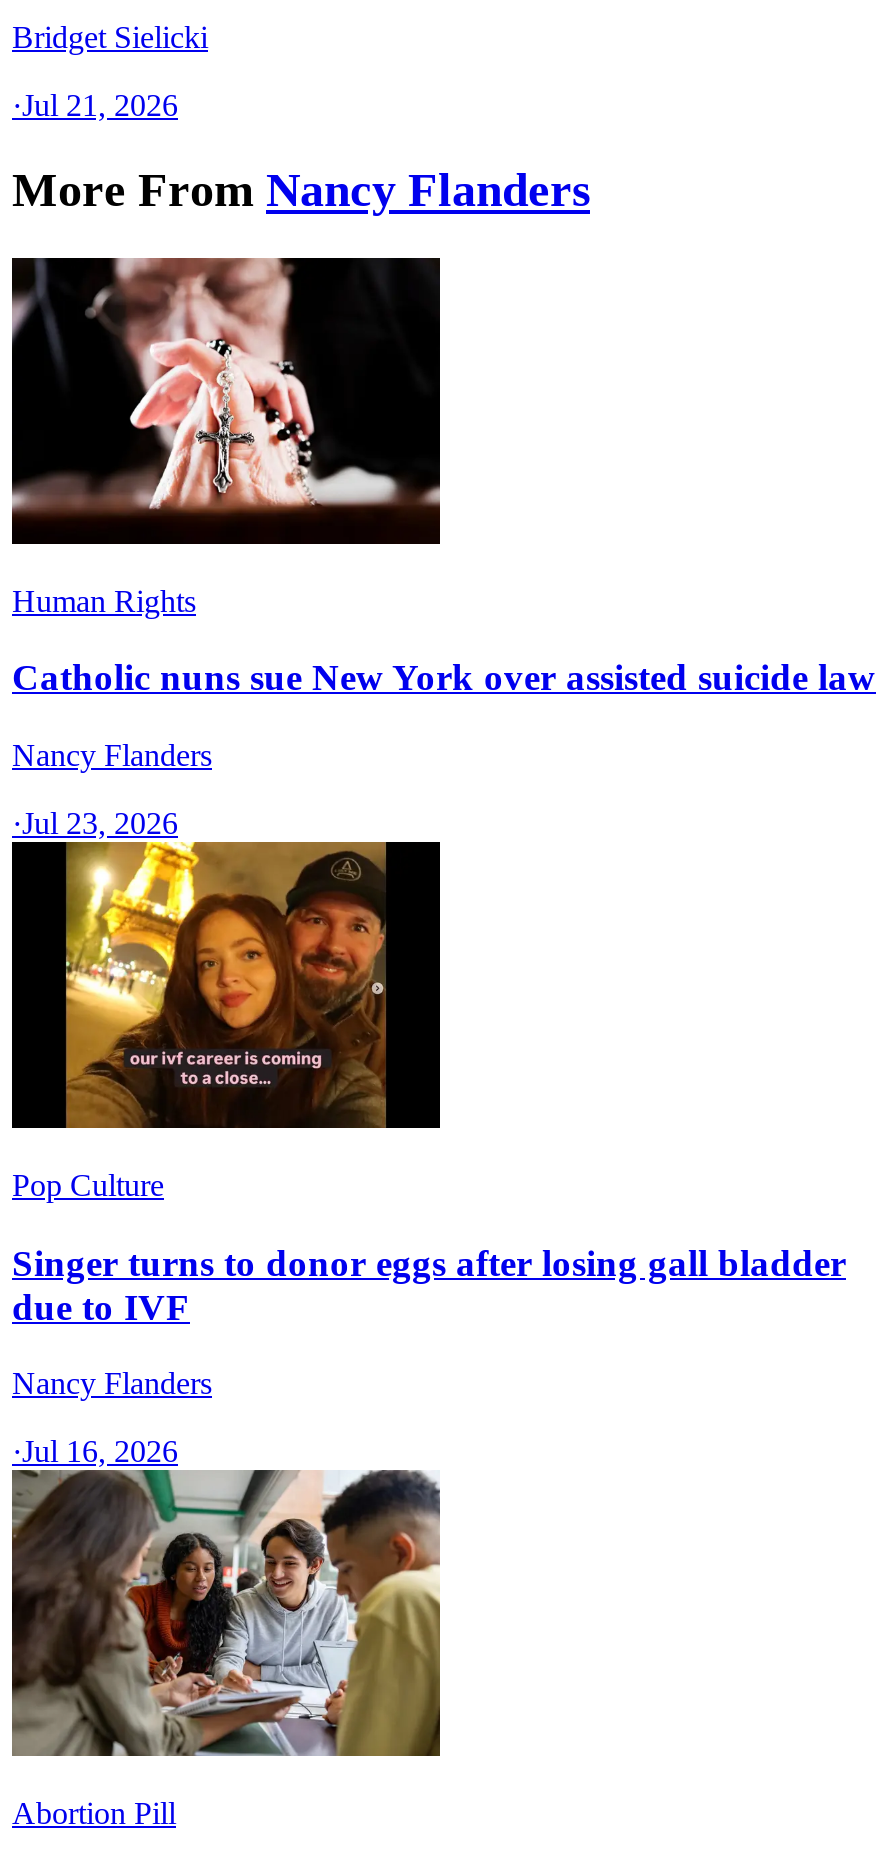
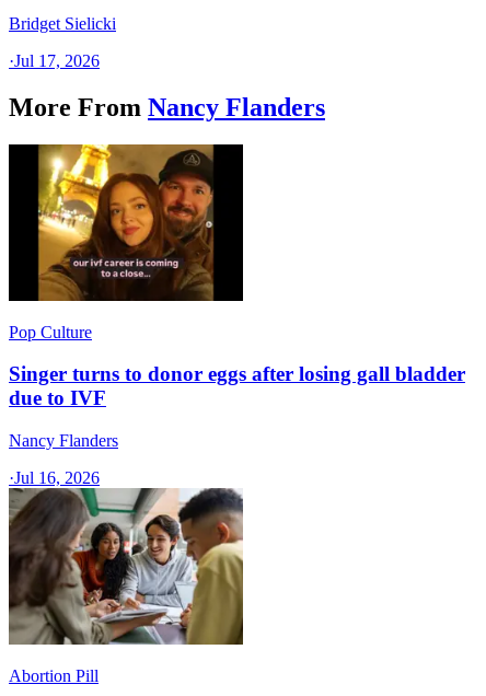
[12,88,178,122] ·Jul 21, 2026 -> [9,51,100,70] ·Jul 17, 2026
[10,256,876,840] [image] | Human Rights | Catholic nuns sue New York over assisted suicide law | Nancy Flanders | ·Jul 23, 2026 -> none

